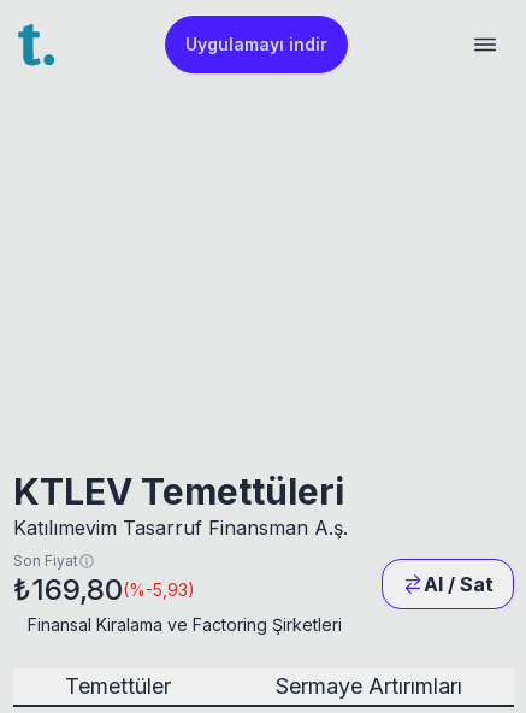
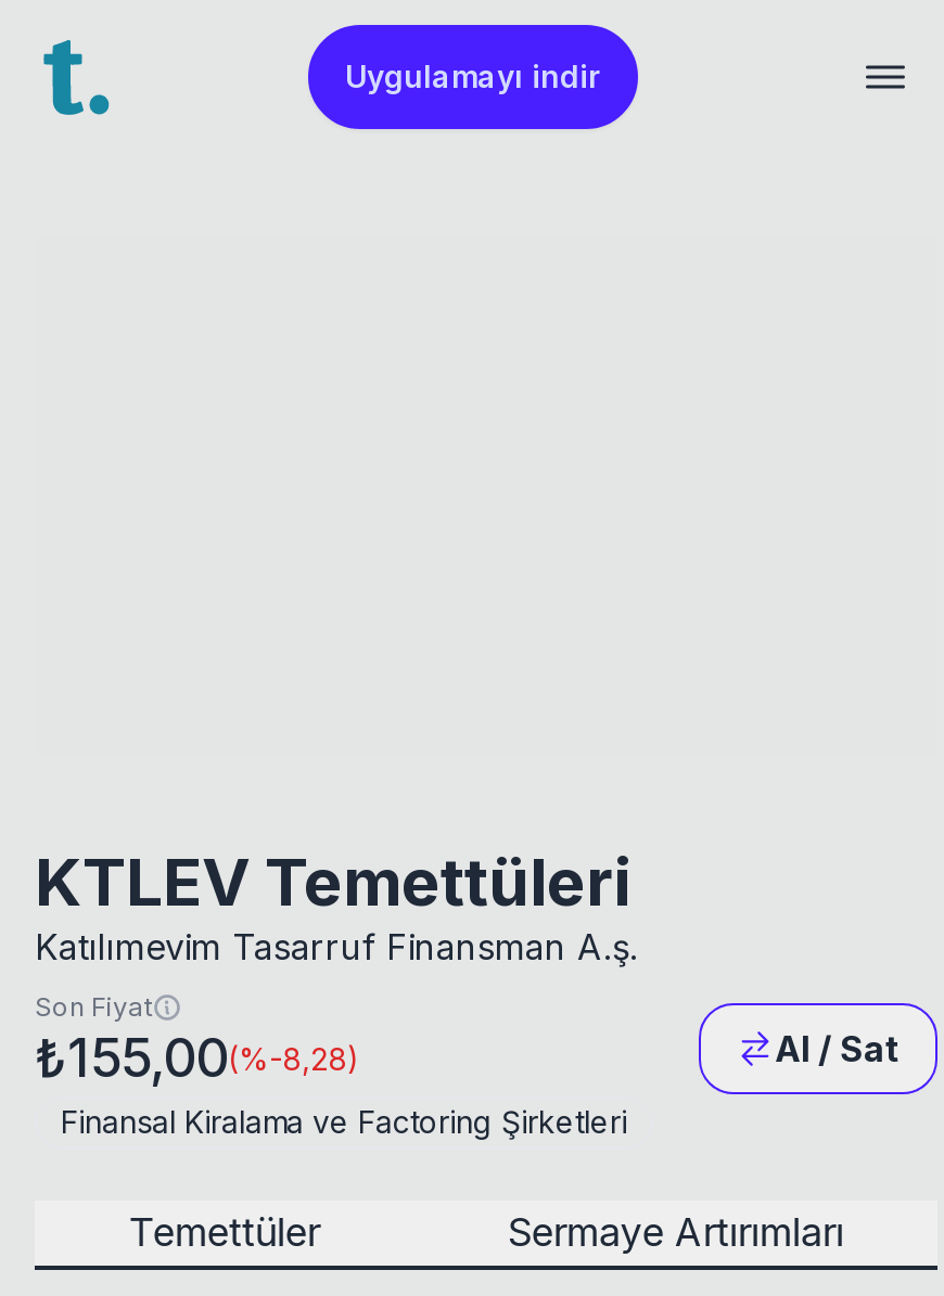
[13,572,195,607] ₺169,80(%-5,93) -> [35,1027,360,1090] ₺155,00(%-8,28)

